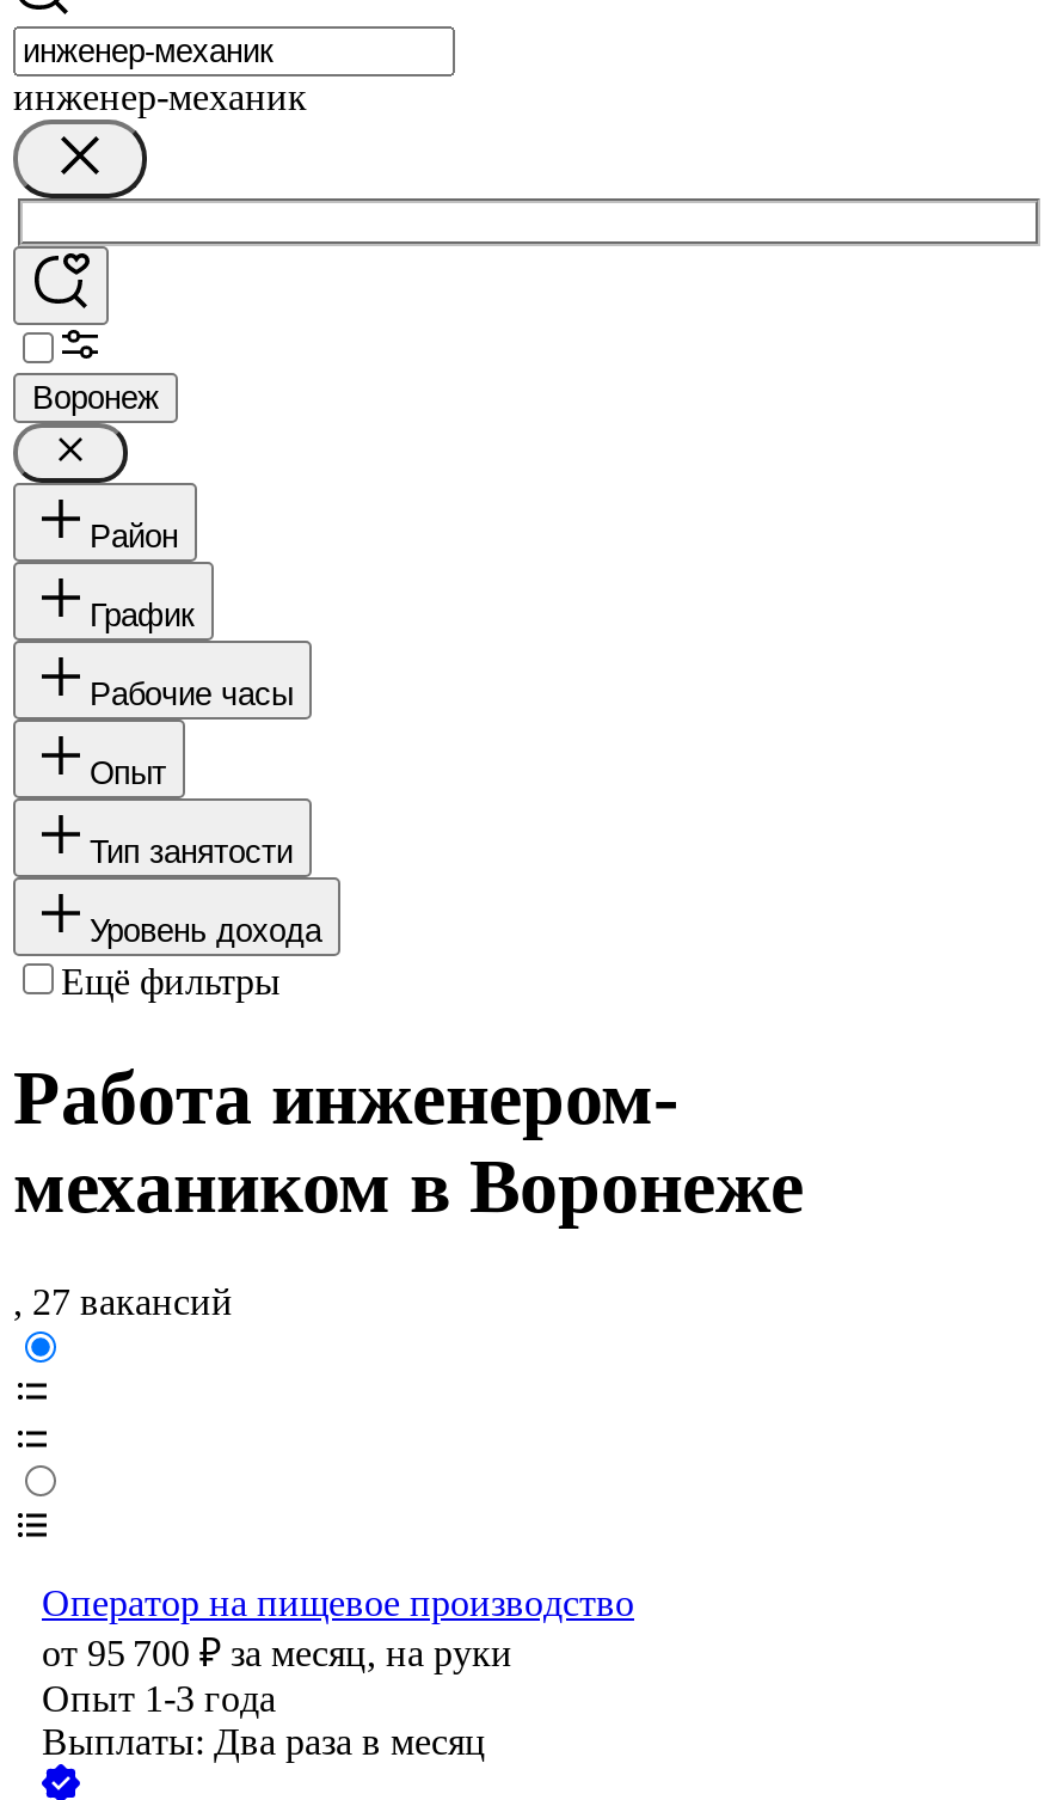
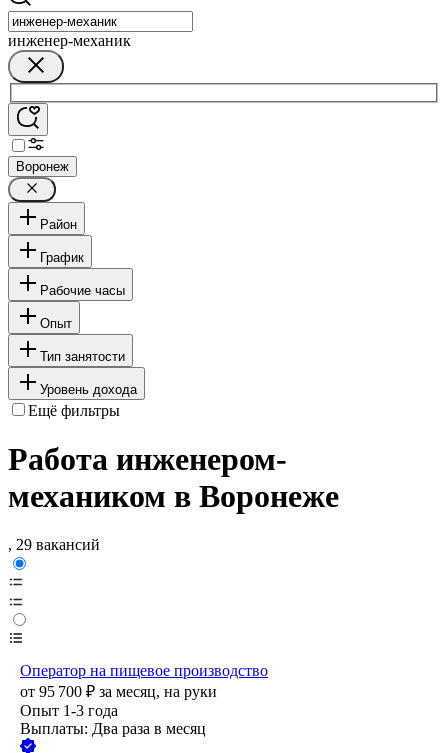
[13,1282,233,1323] , 27 вакансий -> [8,536,100,553] , 29 вакансий

